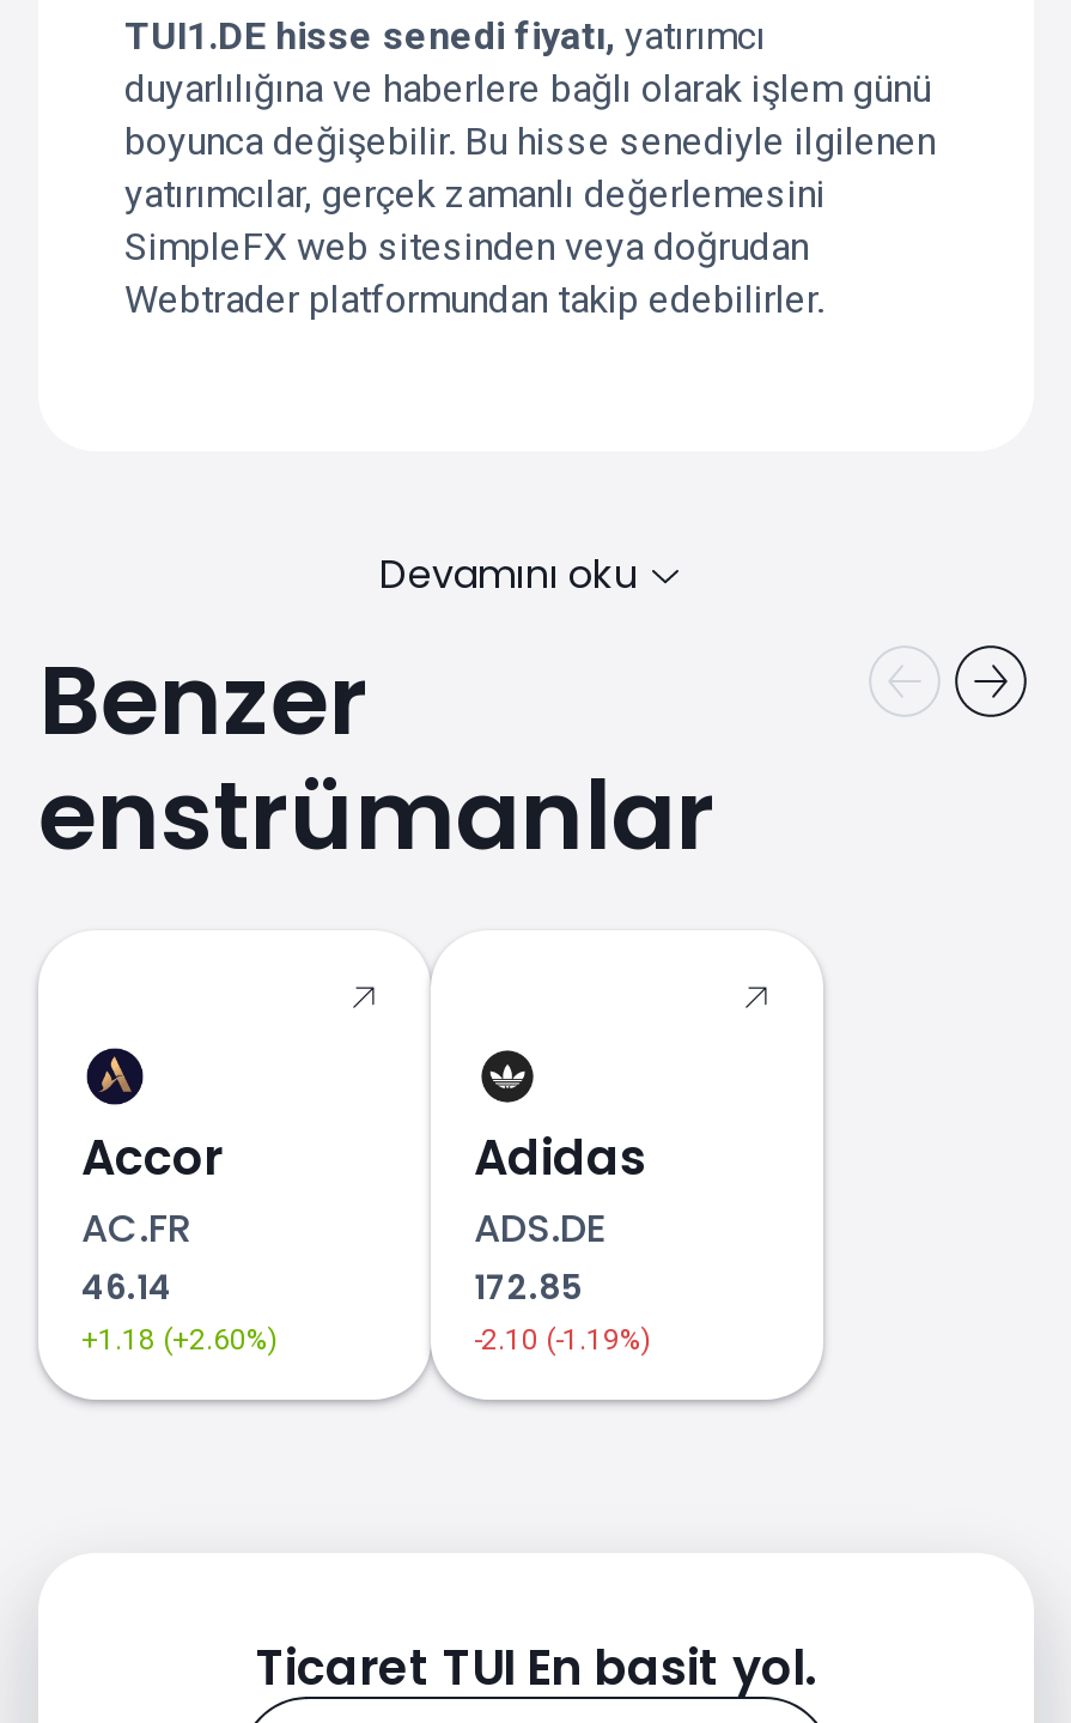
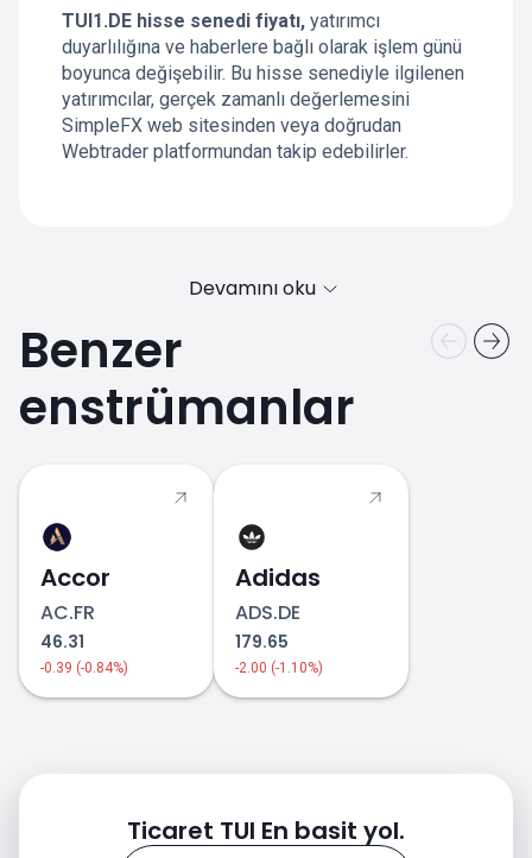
[81,1263,179,1311] 46.14 -> [40,630,88,654] 46.31
[474,1263,589,1311] 172.85 -> [235,630,292,654] 179.65
[81,1323,292,1357] +1.18 (+2.60%) -> [40,660,135,676] -0.39 (-0.84%)
[474,1323,665,1357] -2.10 (-1.19%) -> [235,660,330,676] -2.00 (-1.10%)

